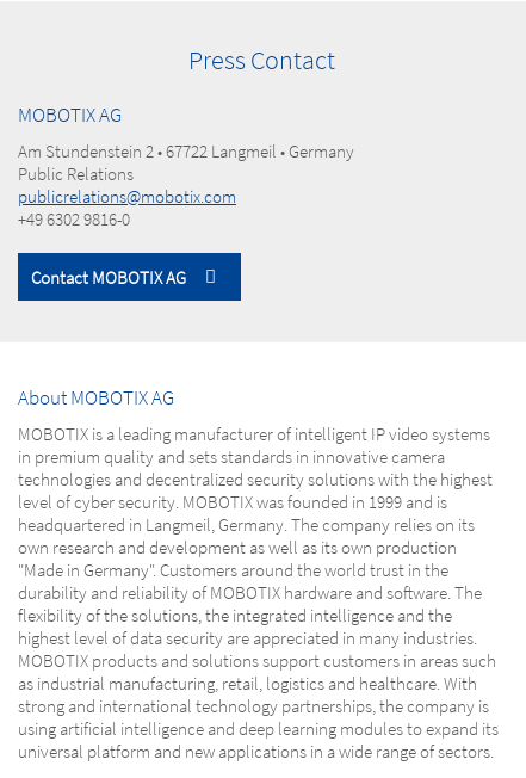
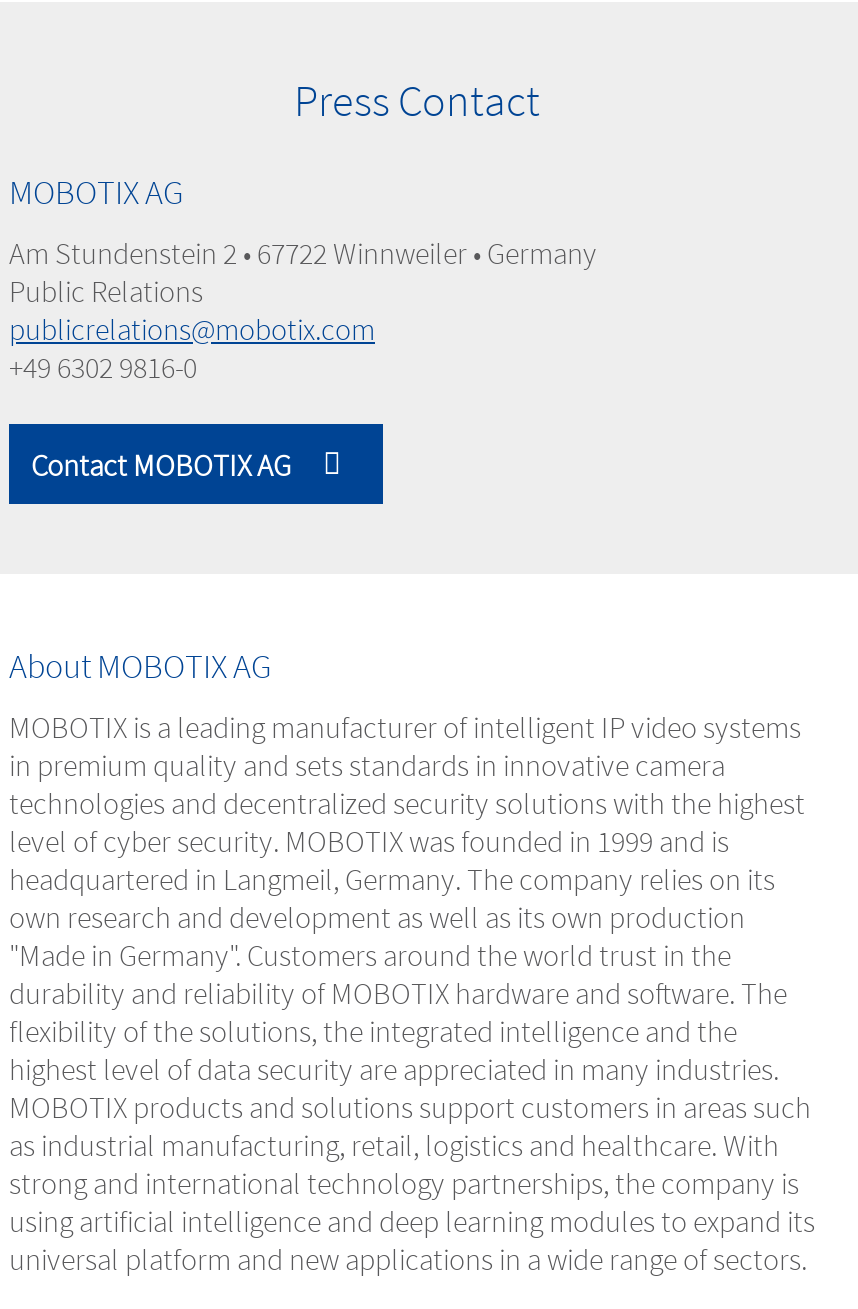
[18,140,354,162] Am Stundenstein 2 • 67722 Langmeil • Germany -> [9,234,597,272] Am Stundenstein 2 • 67722 Winnweiler • Germany

